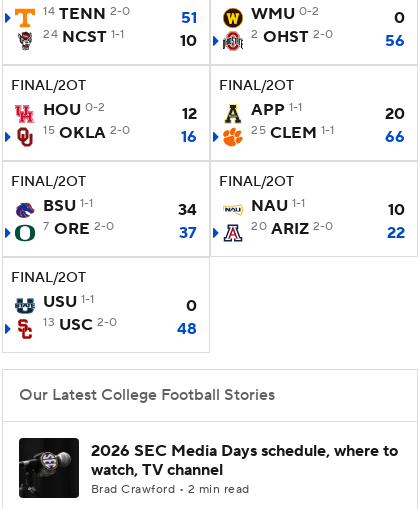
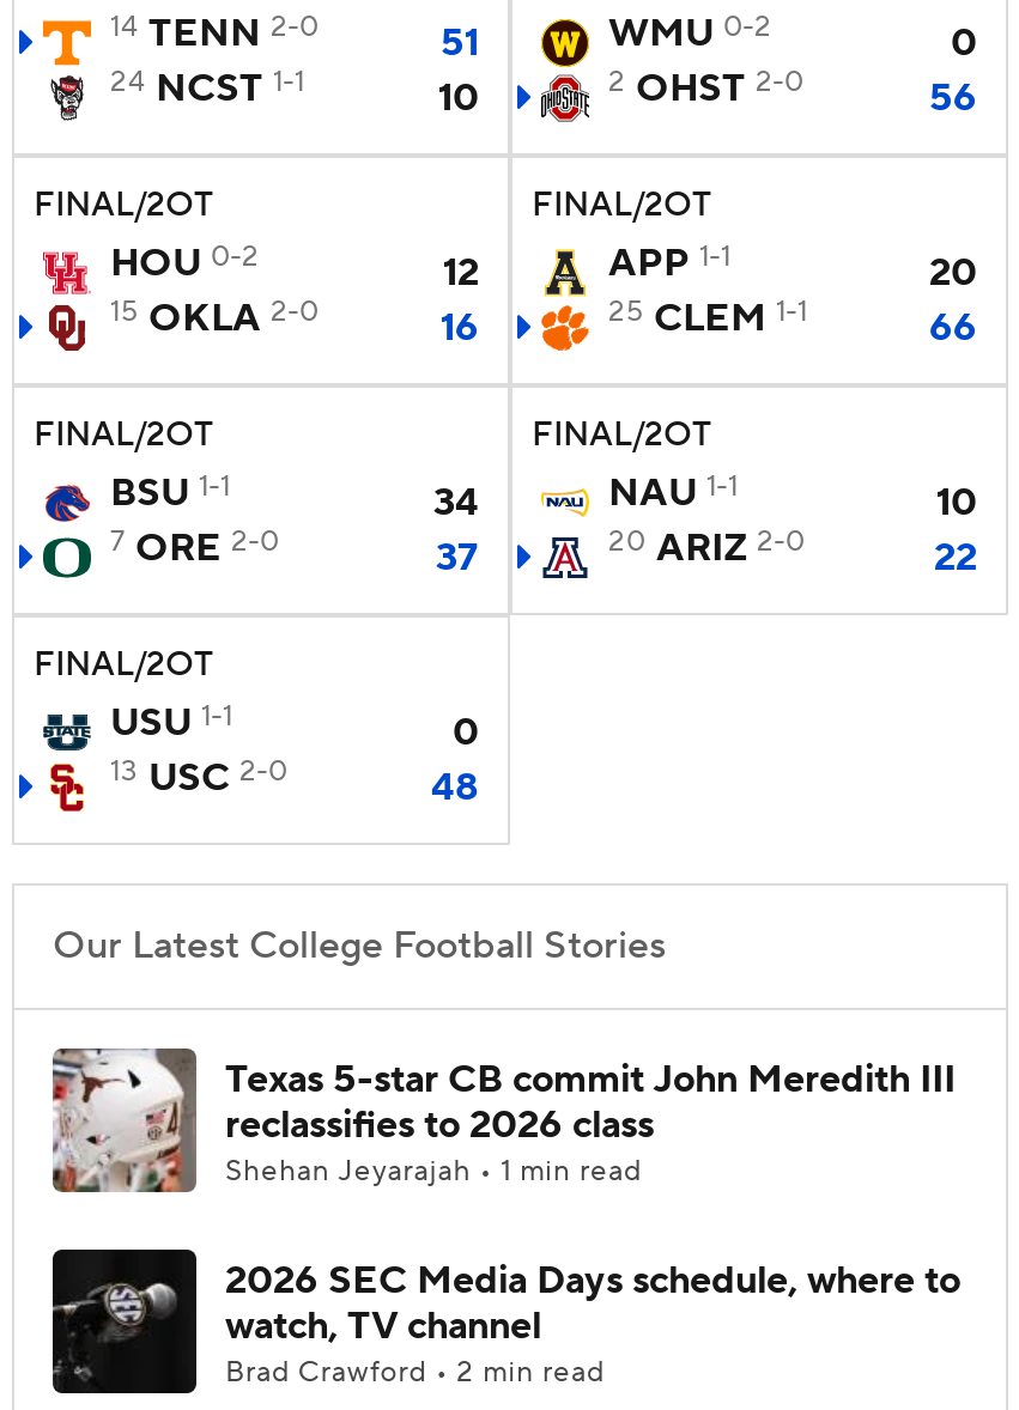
none -> [50,1046,956,1195] [image] | Texas 5-star CB commit John Meredith III | reclassifies to 2026 class | Shehan Jeyarajah • 1 min read

